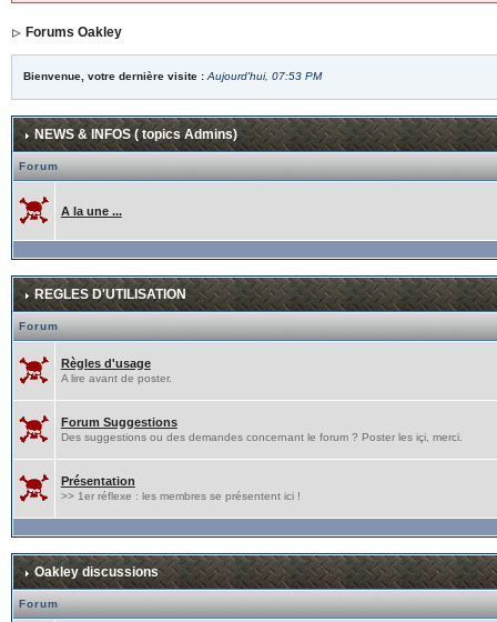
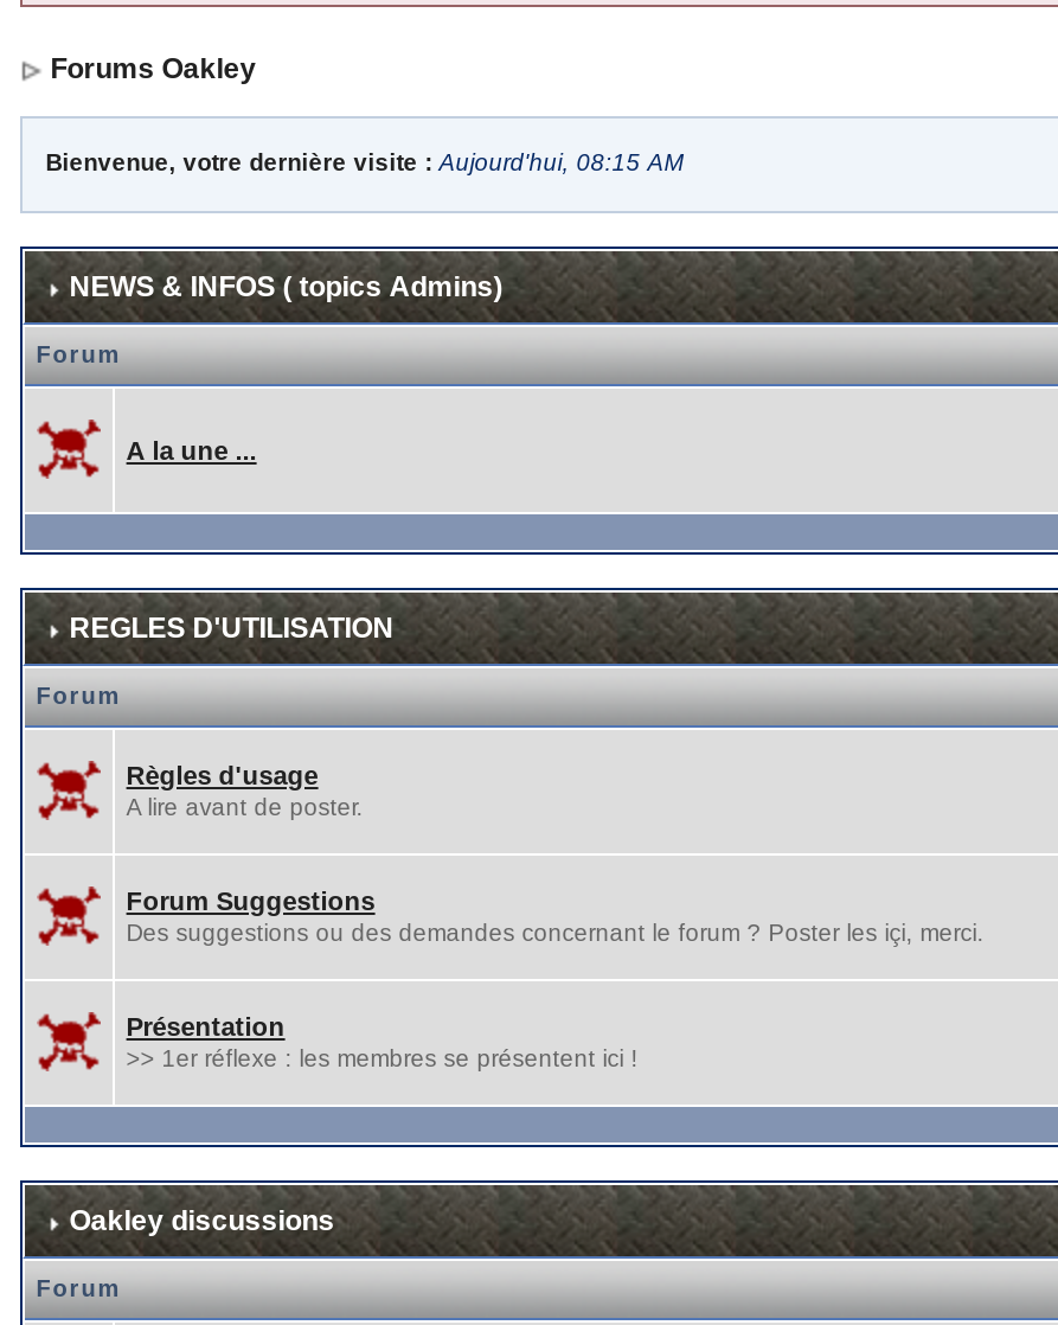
[23,70,321,82] Bienvenue, votre dernière visite : Aujourd'hui, 07:53 PM -> [46,149,683,175] Bienvenue, votre dernière visite : Aujourd'hui, 08:15 AM

